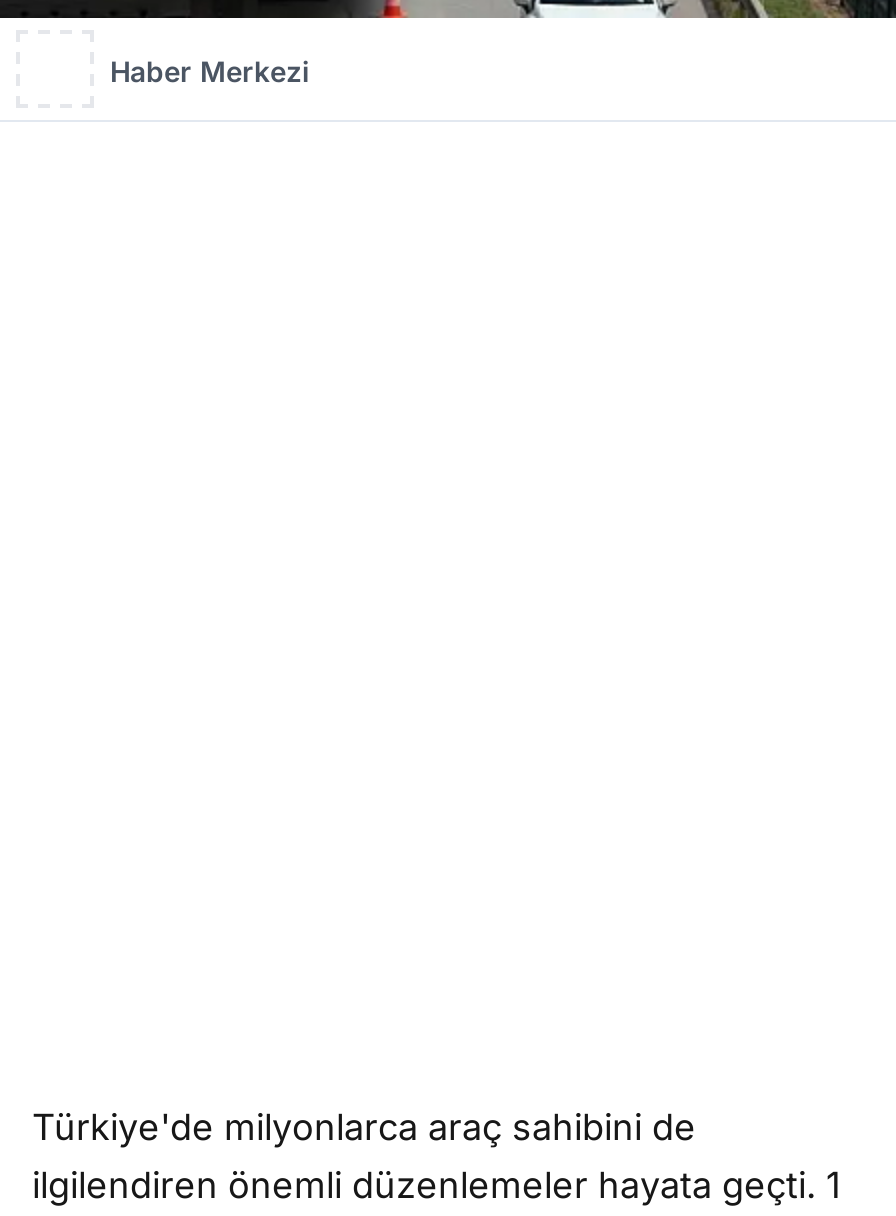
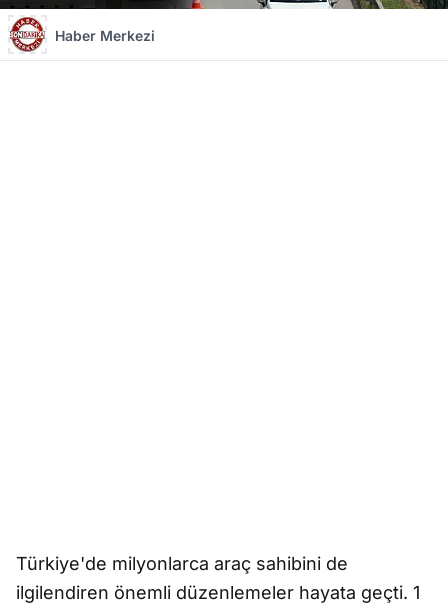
none -> [9,16,46,53] [image]

